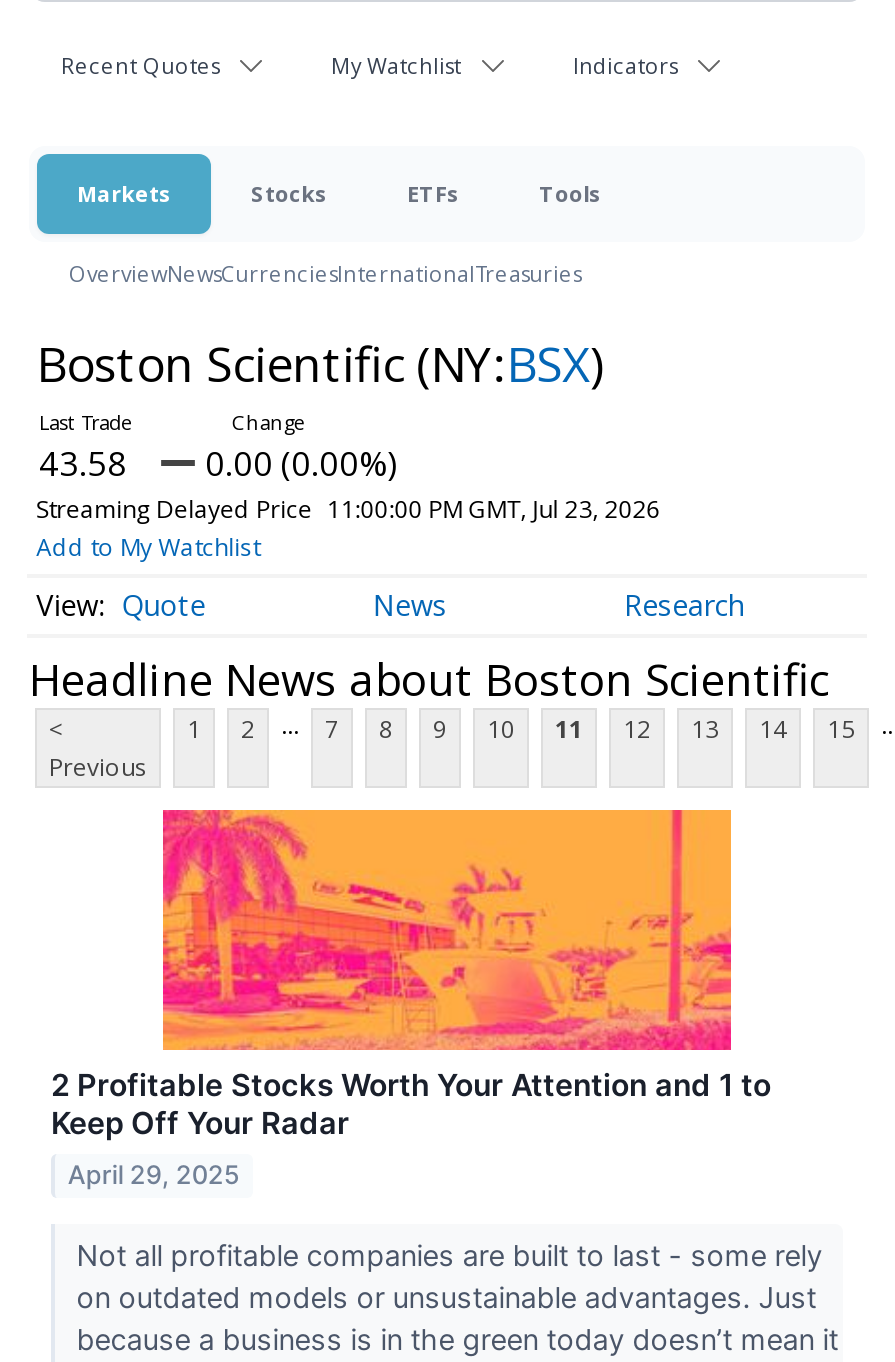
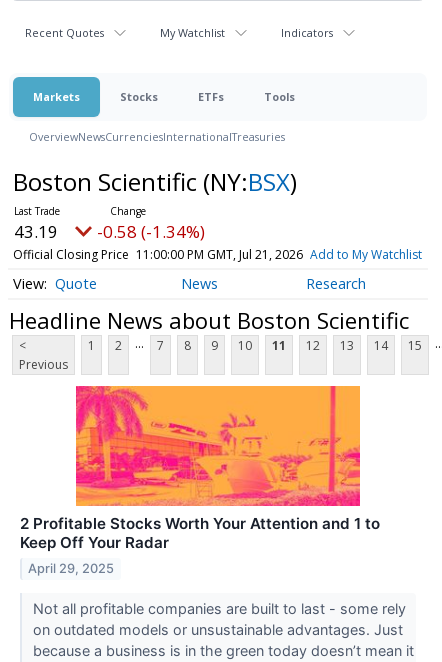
[36,440,661,564] 43.58 | 0.00 (0.00%) | Streaming Delayed Price 11:00:00 PM GMT, Jul 23, 2026 | Add to My Watchlist -> [13,220,422,263] 43.19 | -0.58 (-1.34%) | Official Closing Price 11:00:00 PM GMT, Jul 21, 2026 Add to My Watchlist

